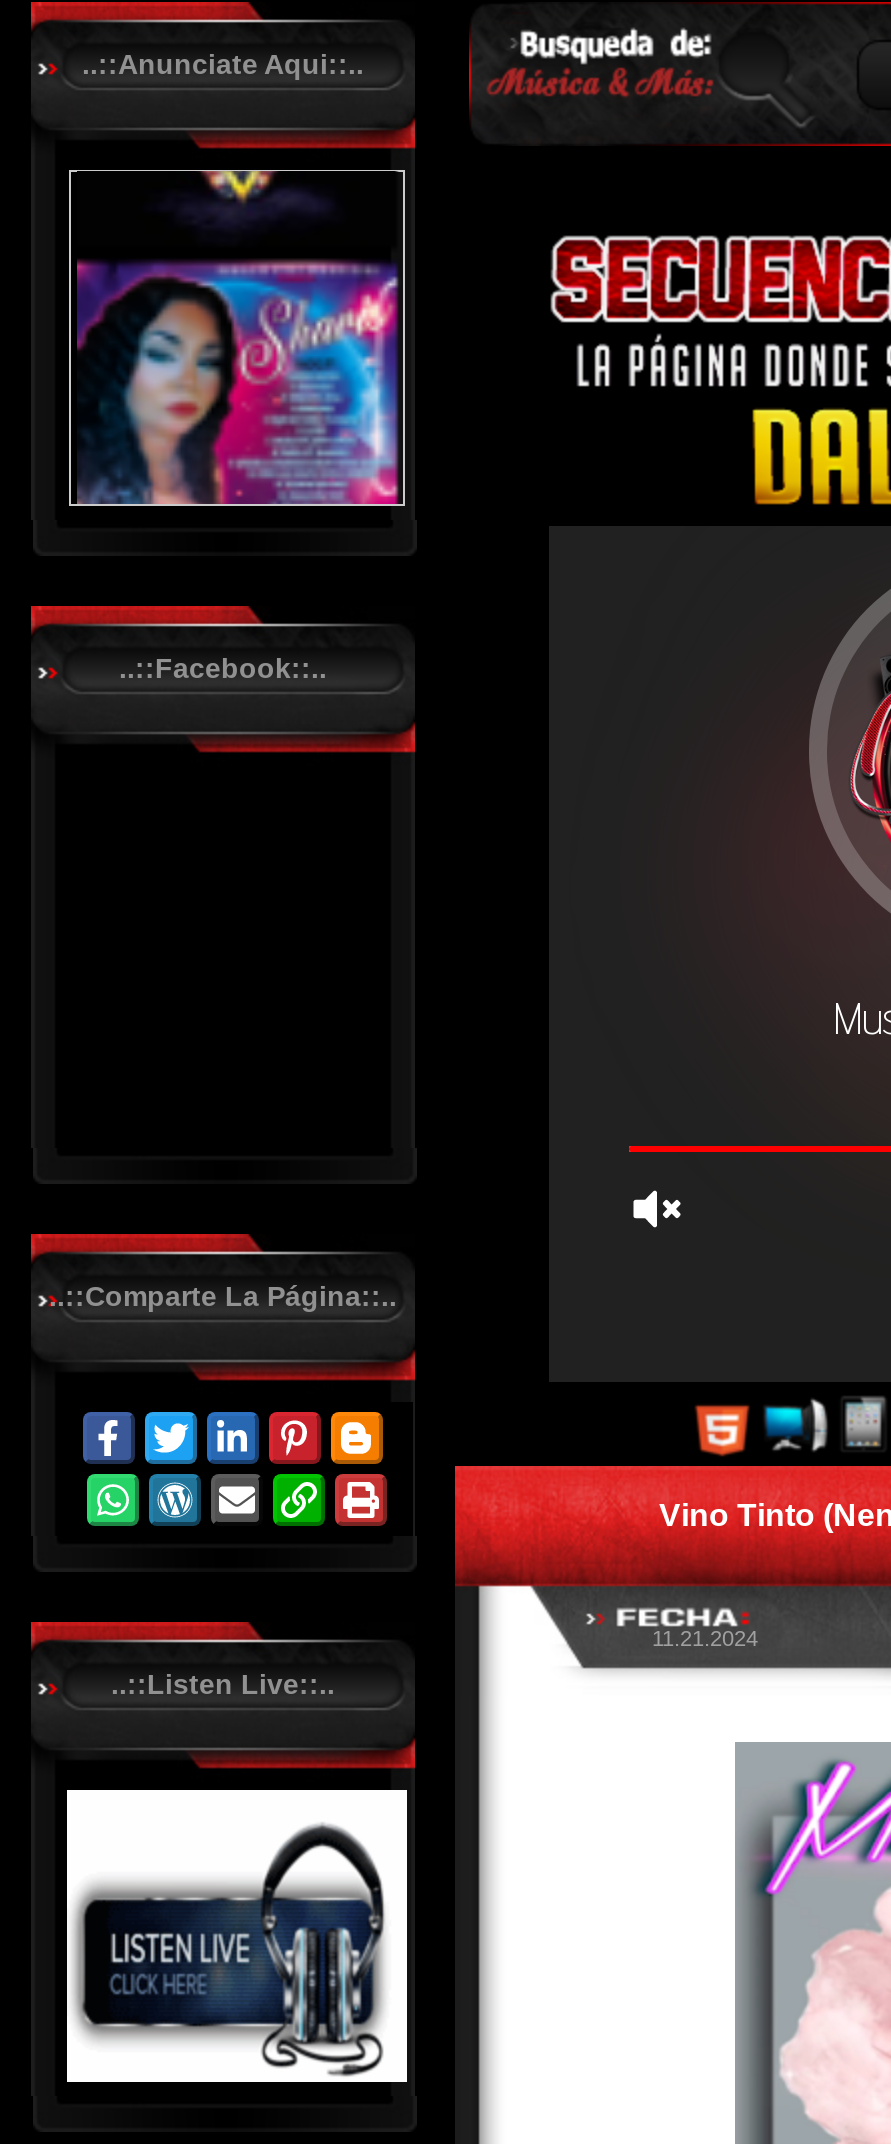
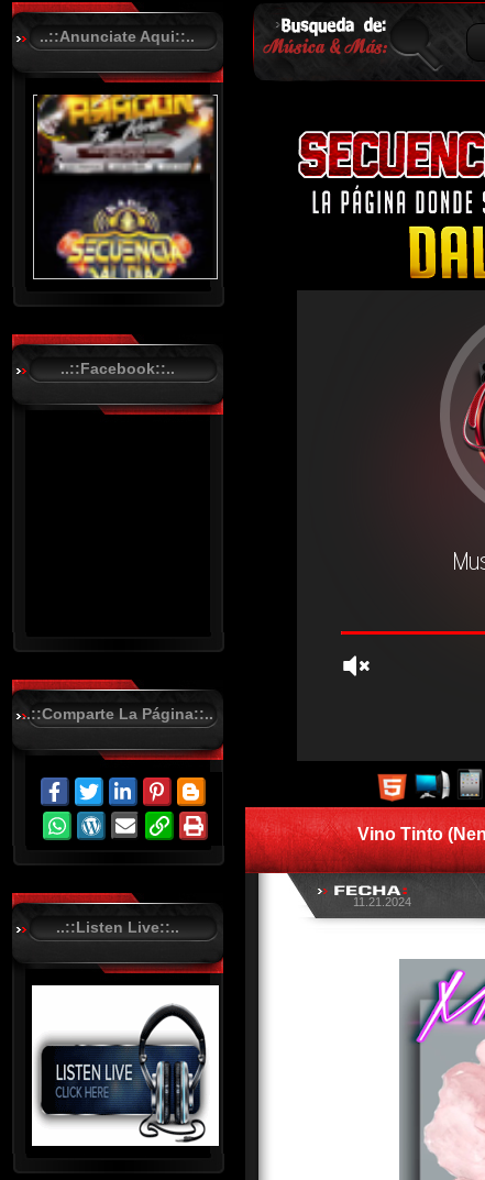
[77,168,399,506] [image] -> [36,93,214,279] [image]

